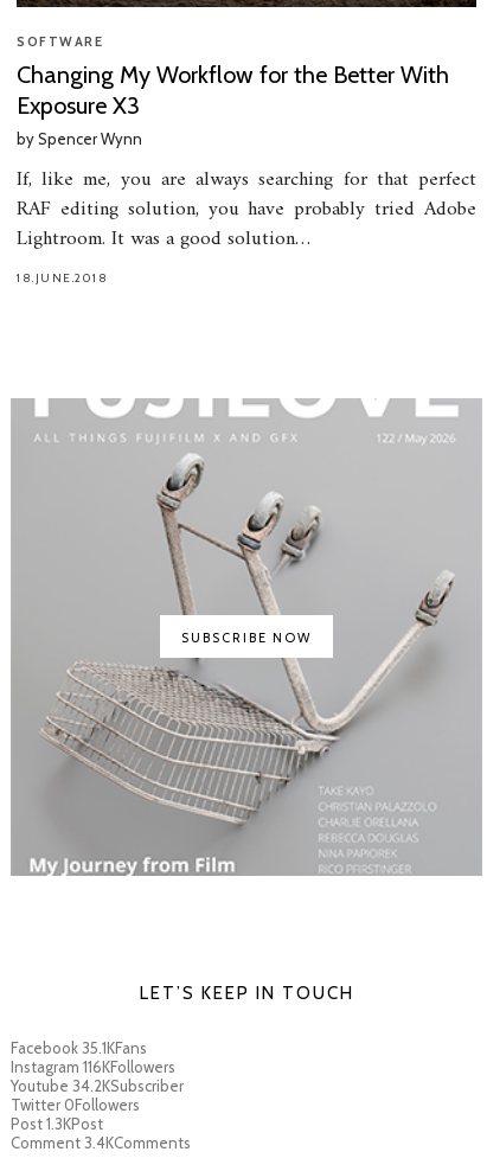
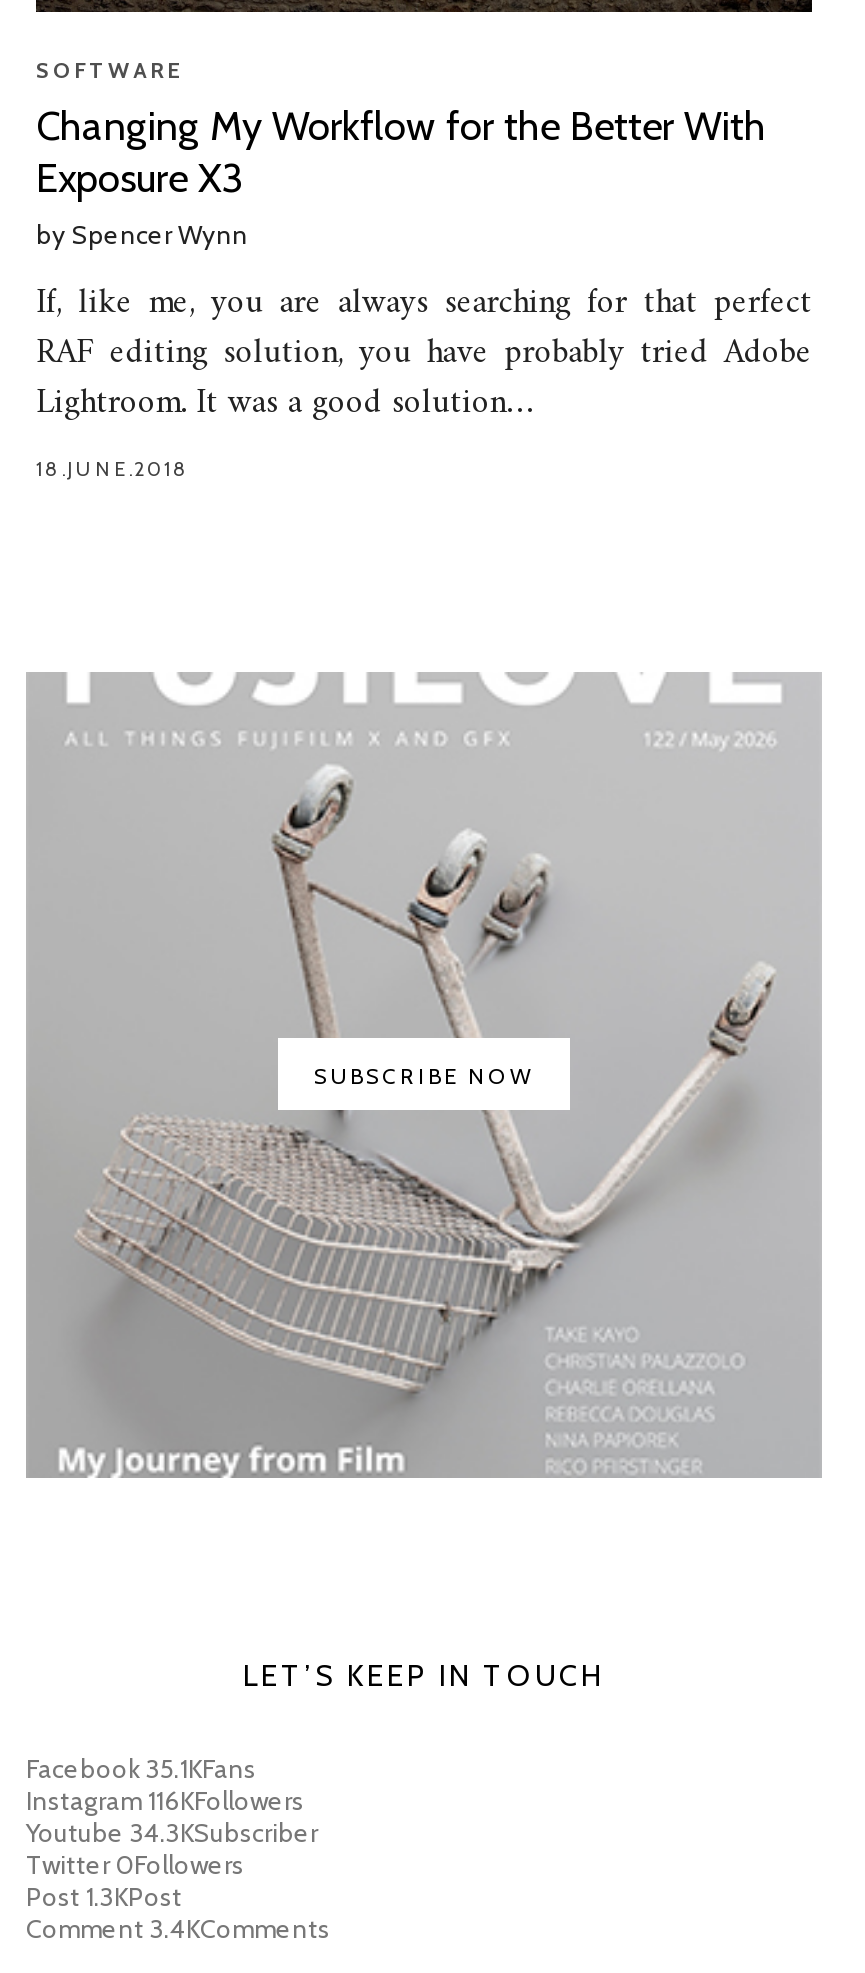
[11,1076,184,1095] Youtube 34.2KSubscriber -> [26,1816,318,1848] Youtube 34.3KSubscriber

